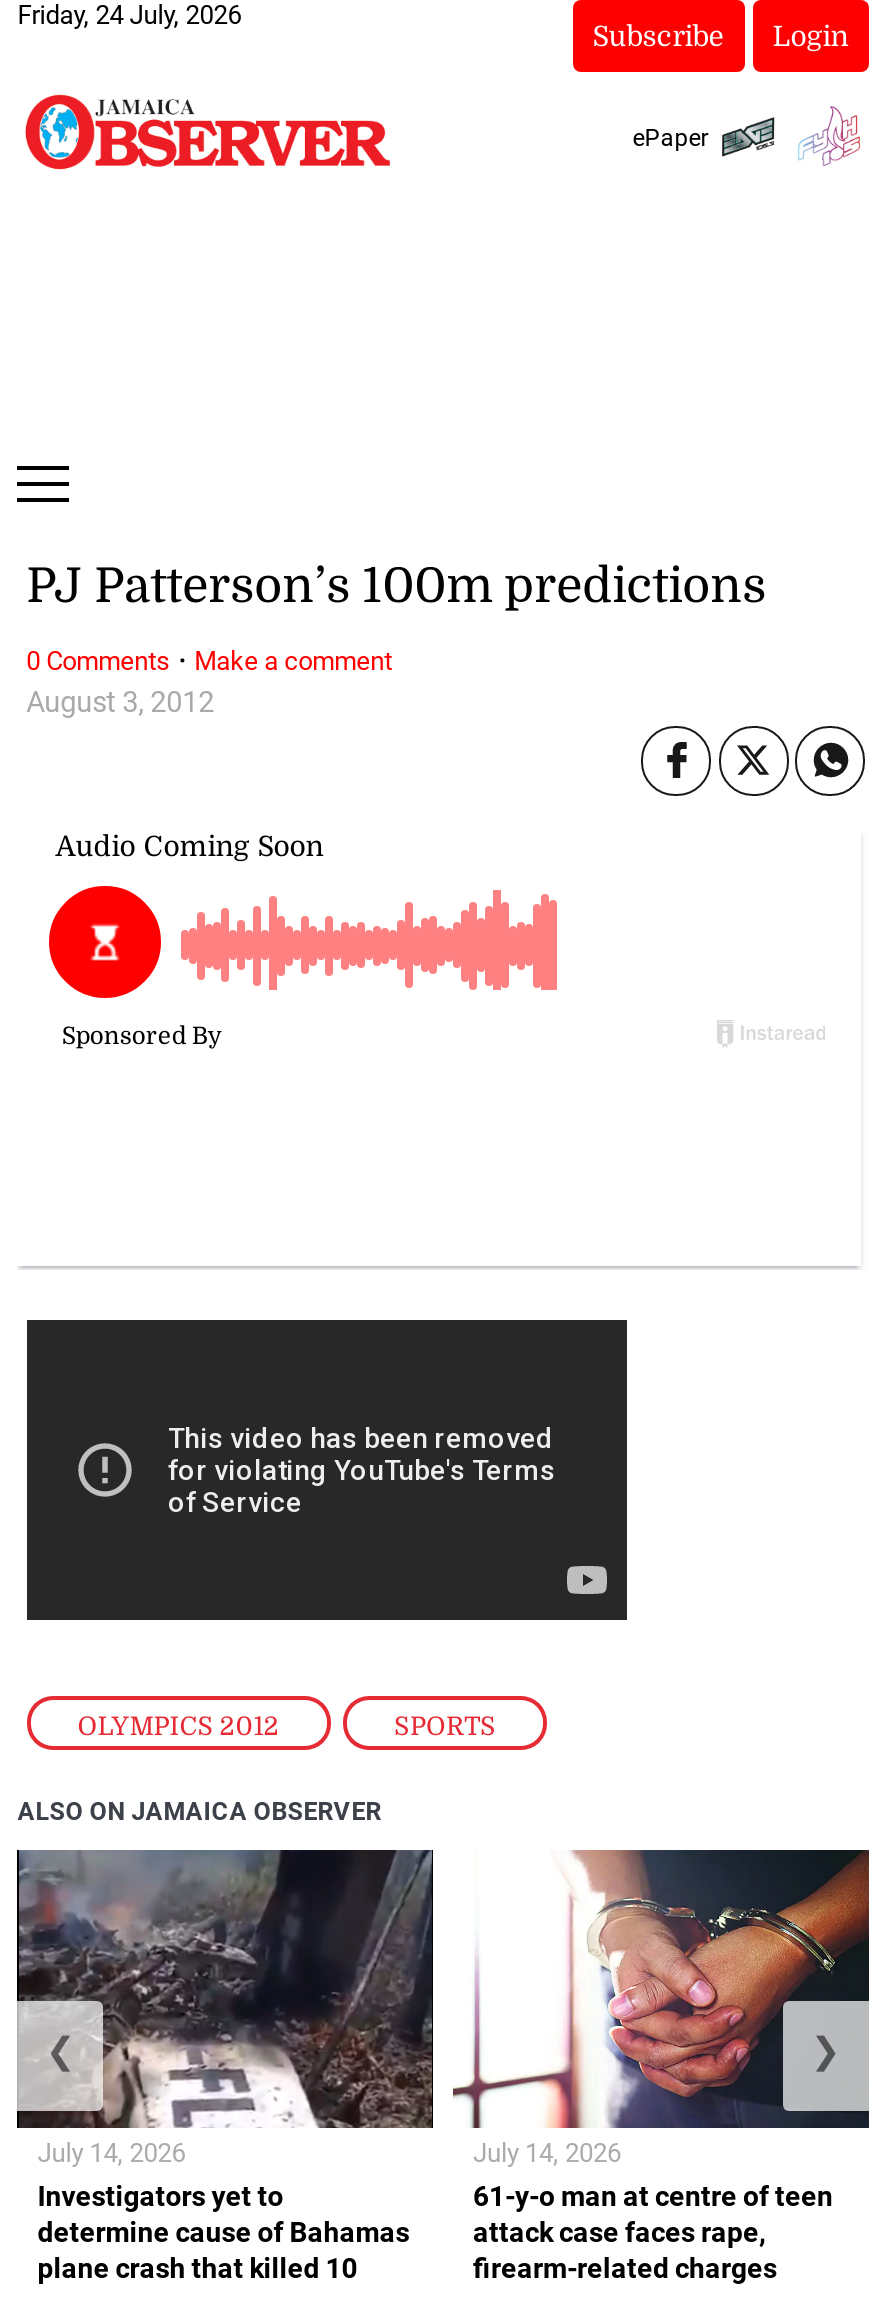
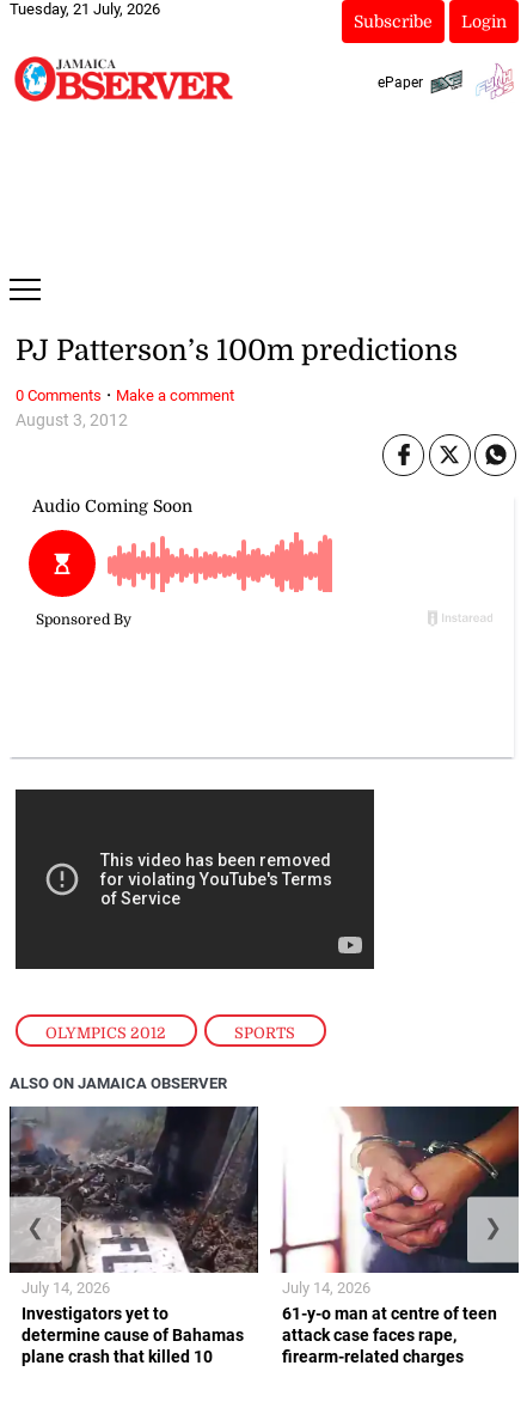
[17,0,241,30] Friday, 24 July, 2026 -> [10,0,160,18] Tuesday, 21 July, 2026

